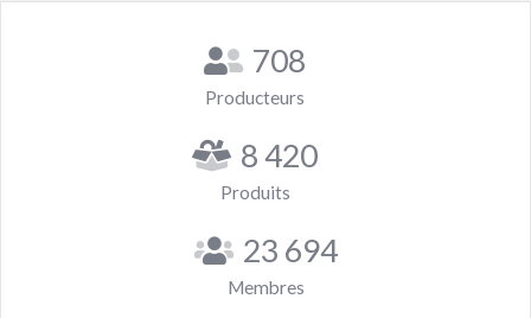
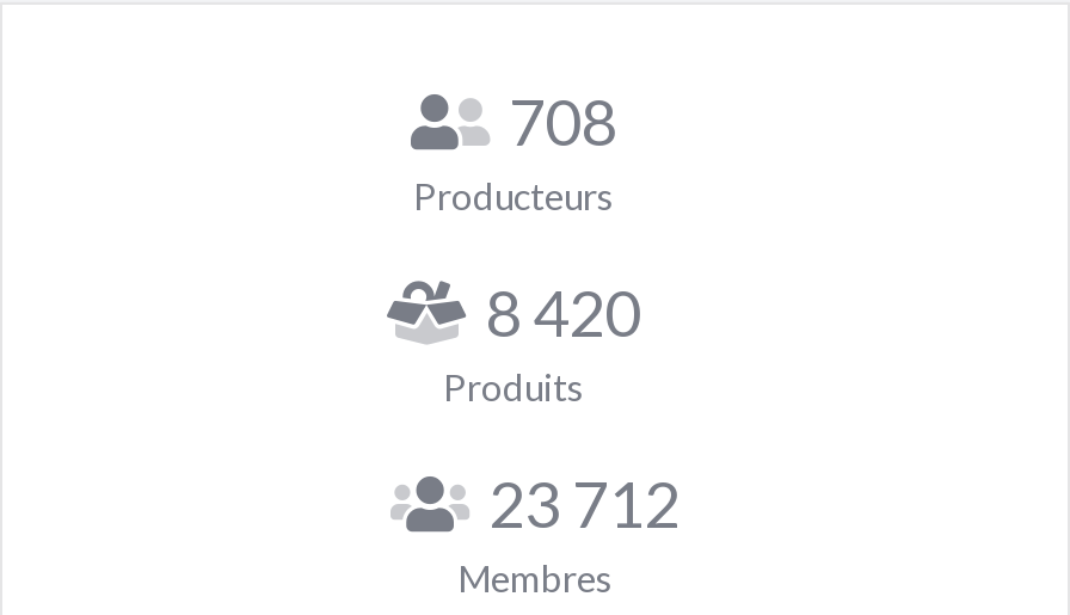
[236,232,337,270] 23 694 -> [476,466,679,543] 23 712

